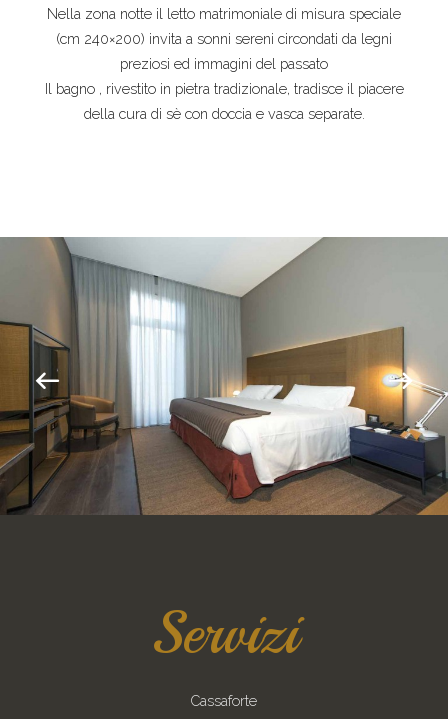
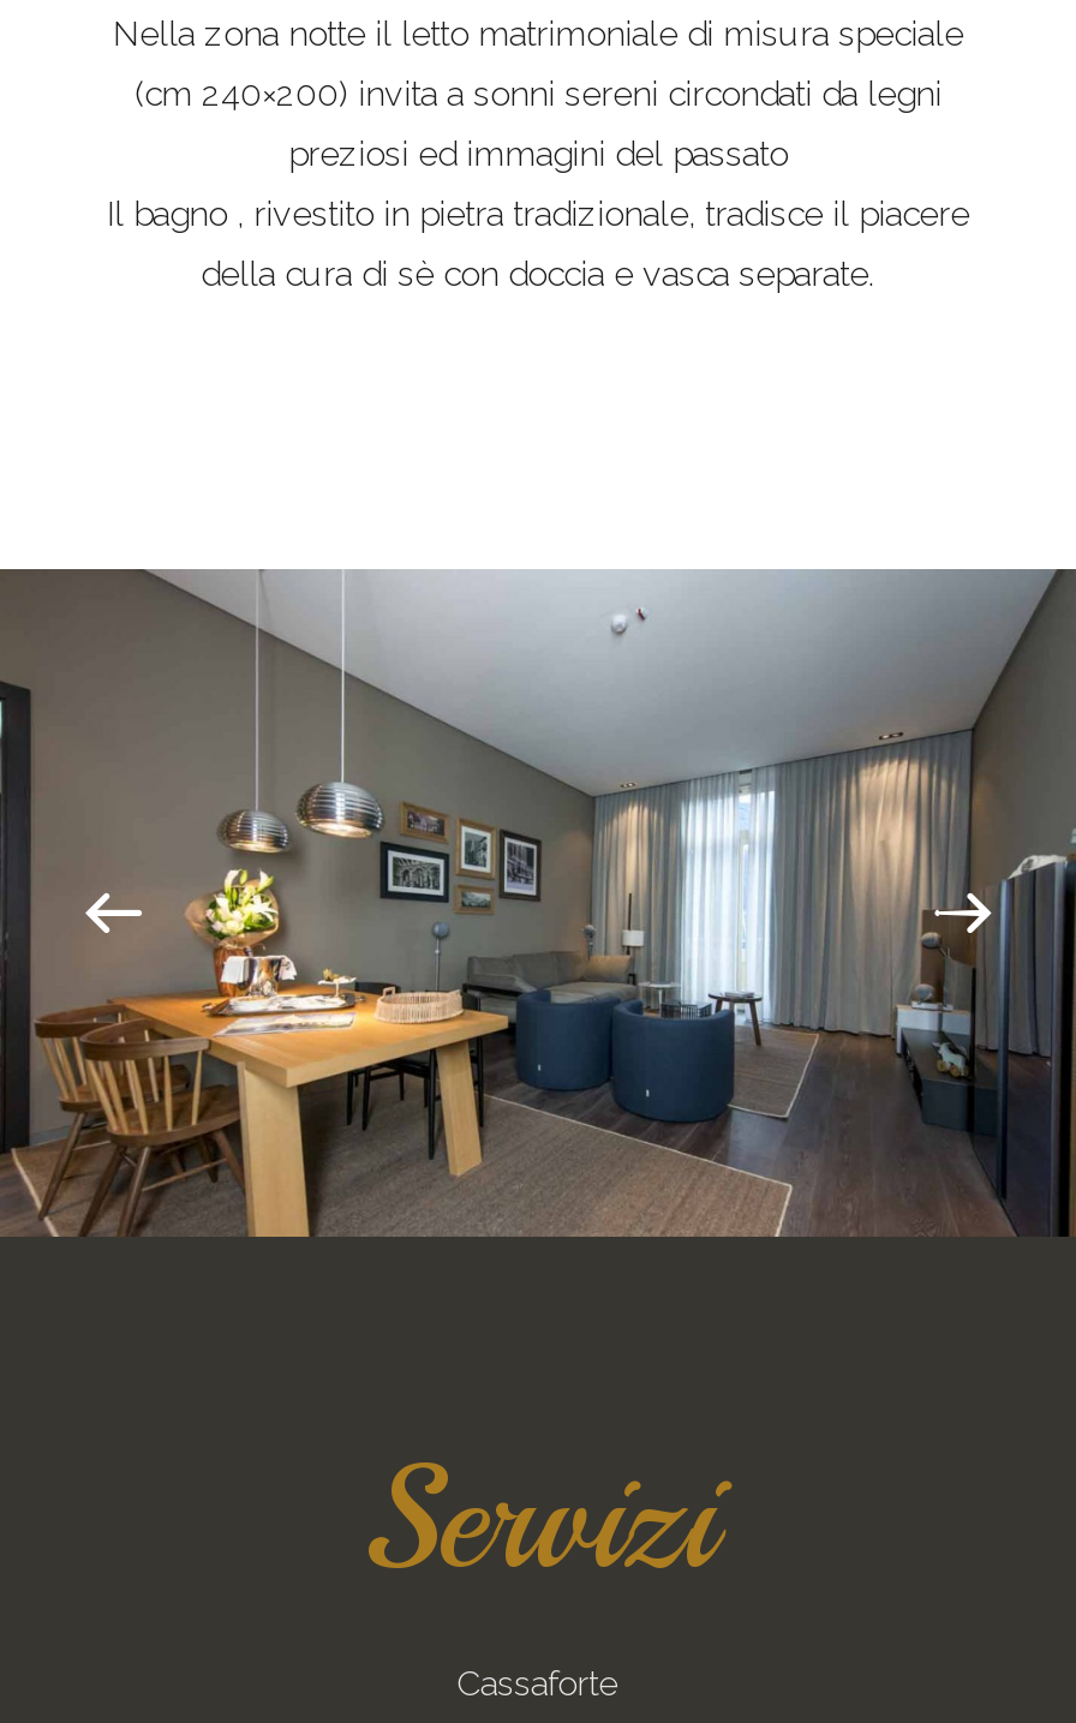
[3,237,445,516] [image] -> [7,569,1069,1237] [image]

